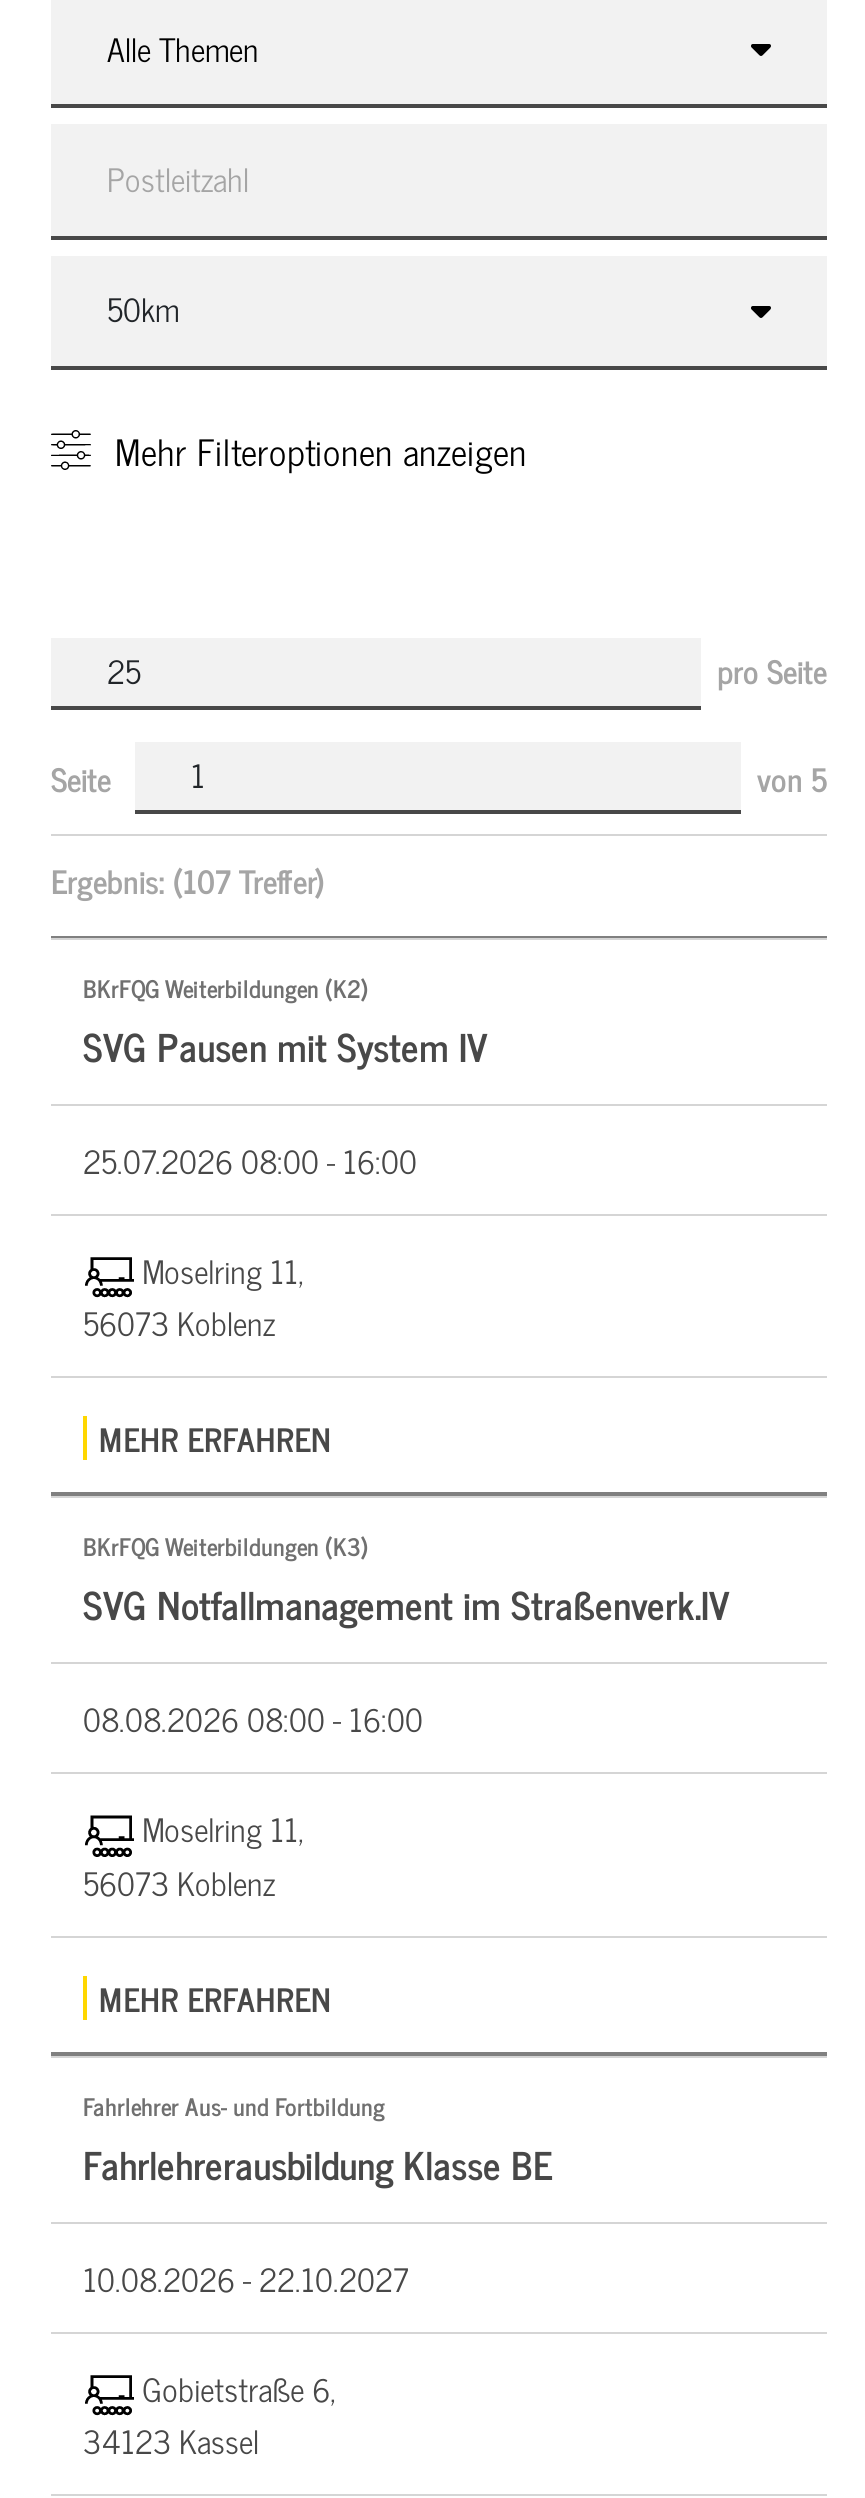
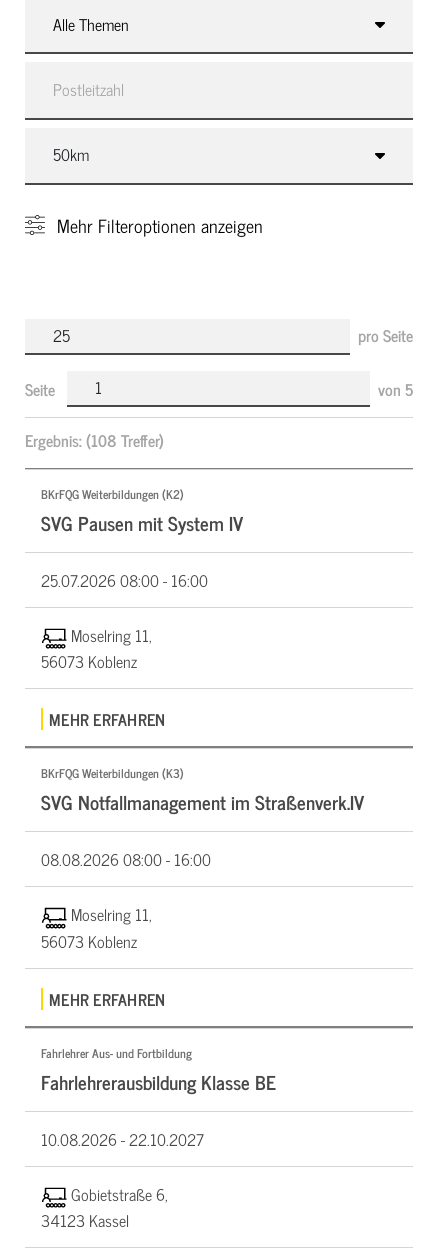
[51,853,325,905] Ergebnis: (107 Treffer) -> [25,427,164,453] Ergebnis: (108 Treffer)

